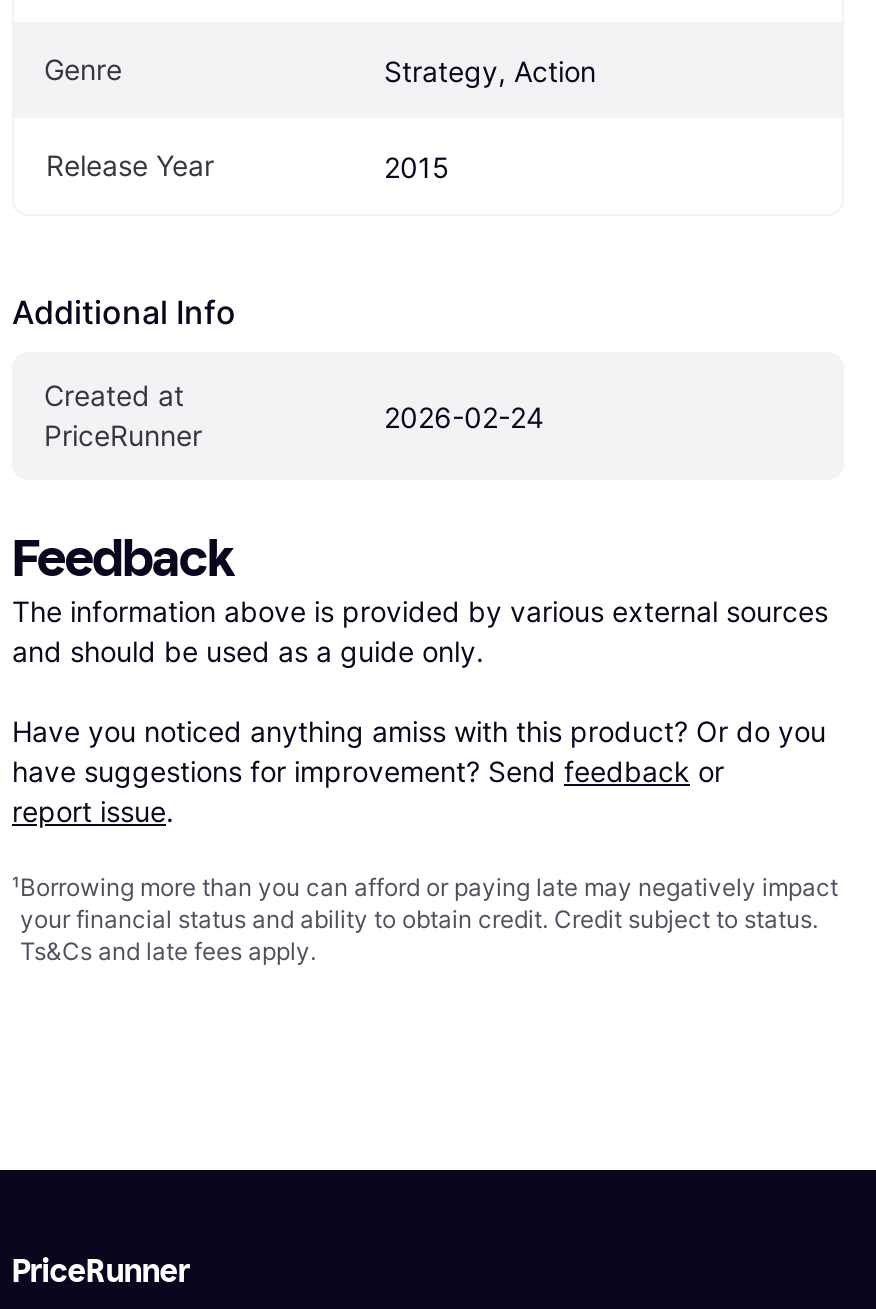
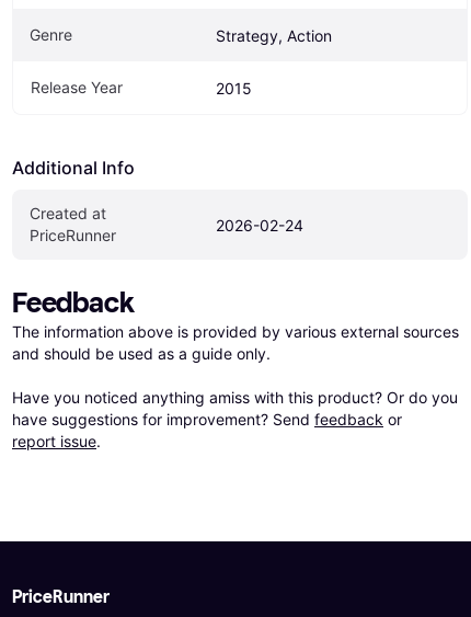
[12,873,838,967] ¹Borrowing more than you can afford or paying late may negatively impact | your financial status and ability to obtain credit. Credit subject to status. | Ts&Cs and late fees apply. -> none

